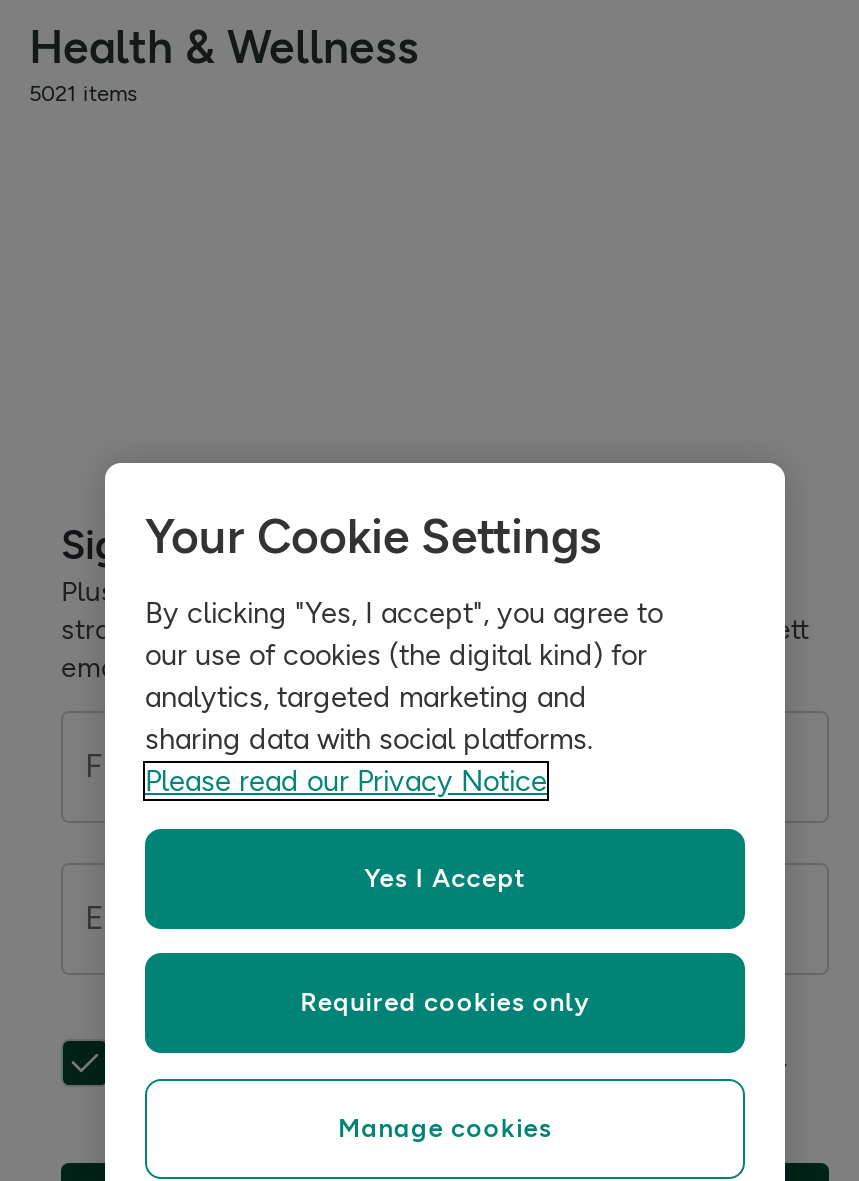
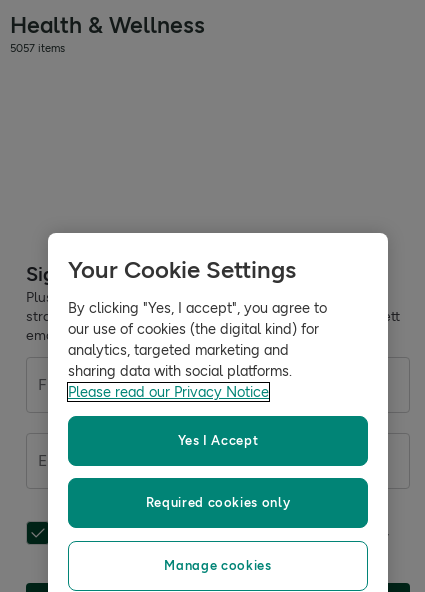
[29,81,137,107] 5021 items -> [10,42,65,55] 5057 items

